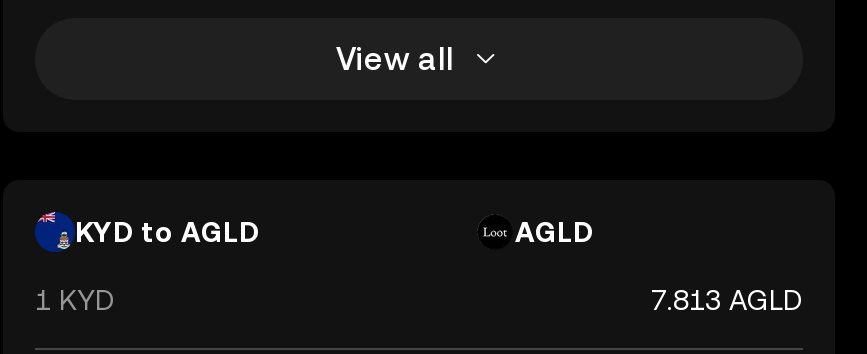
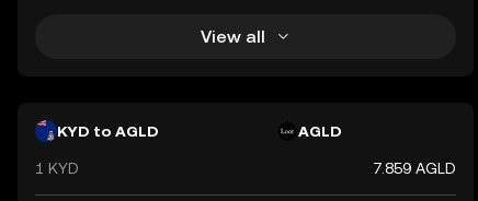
[651,284,803,316] 7.813 AGLD -> [373,159,456,177] 7.859 AGLD

